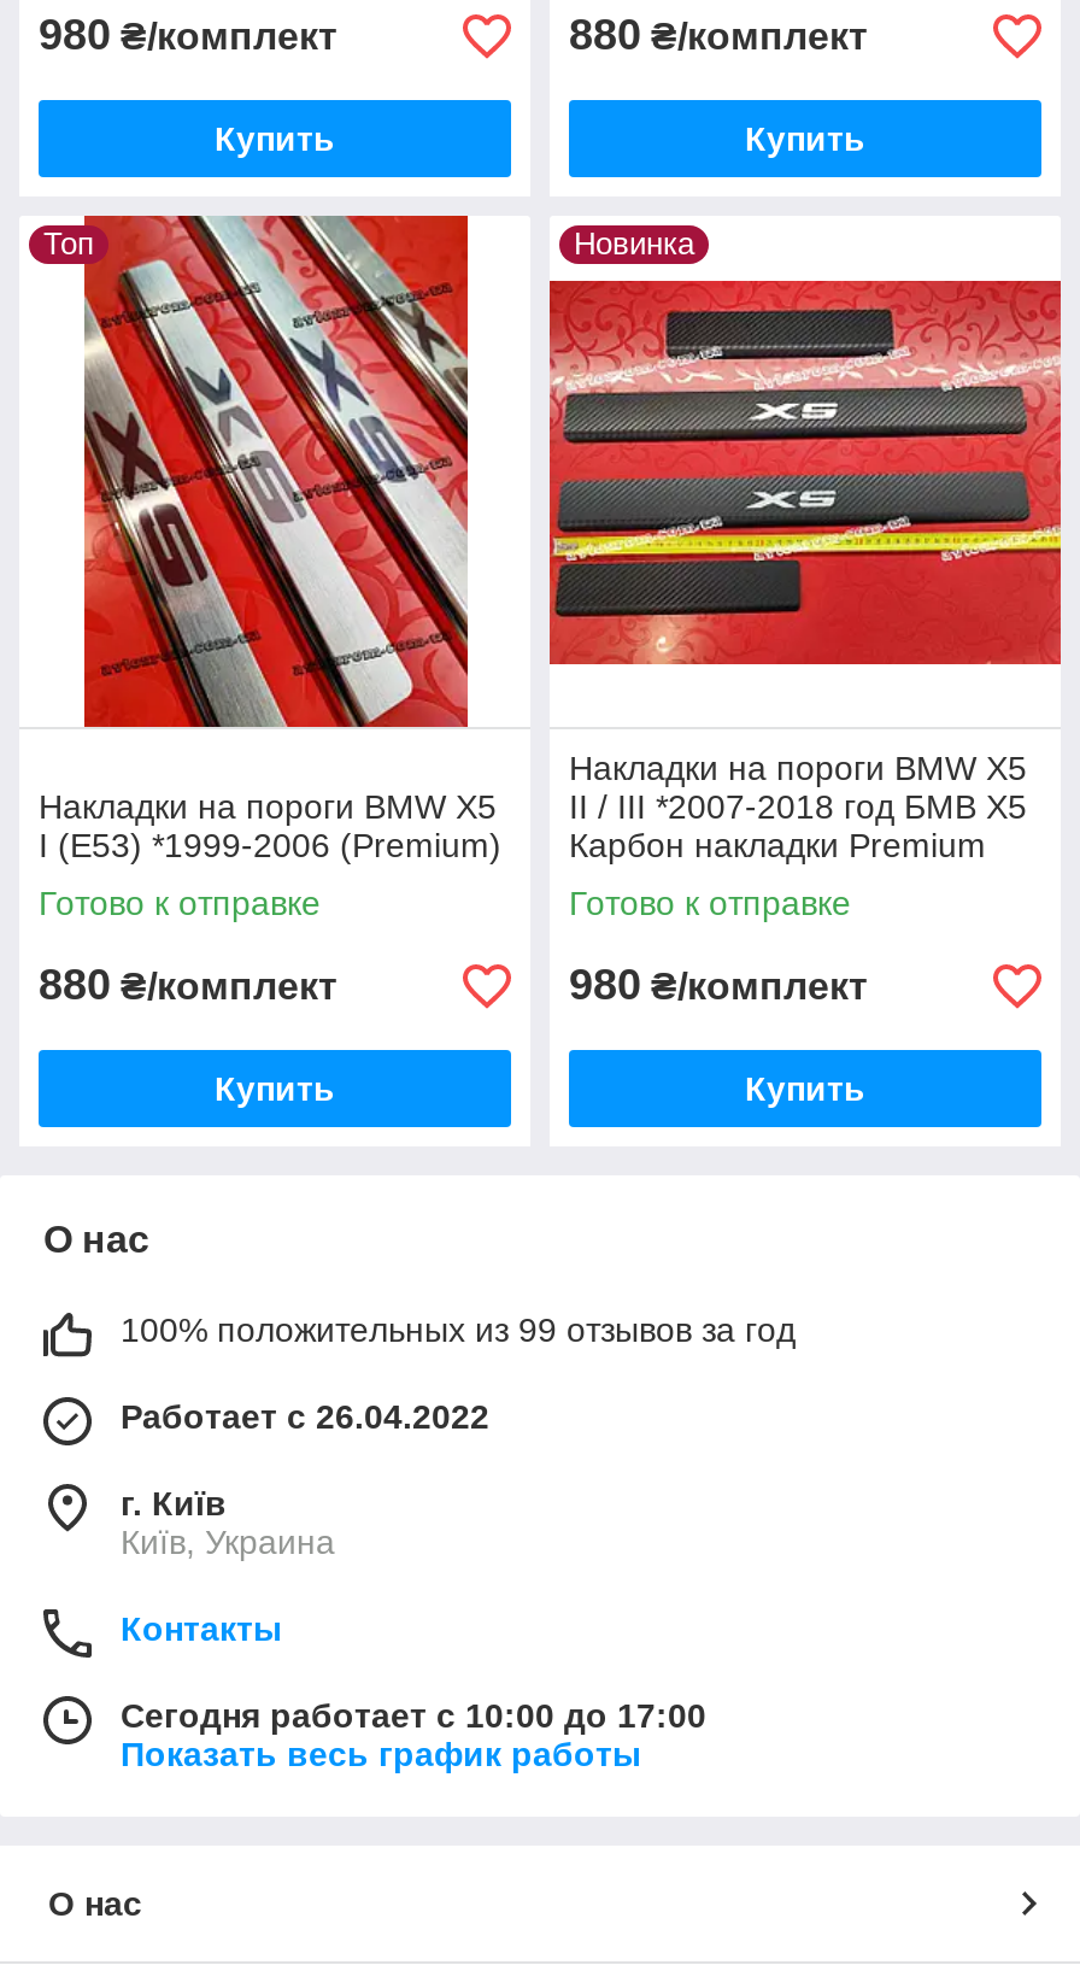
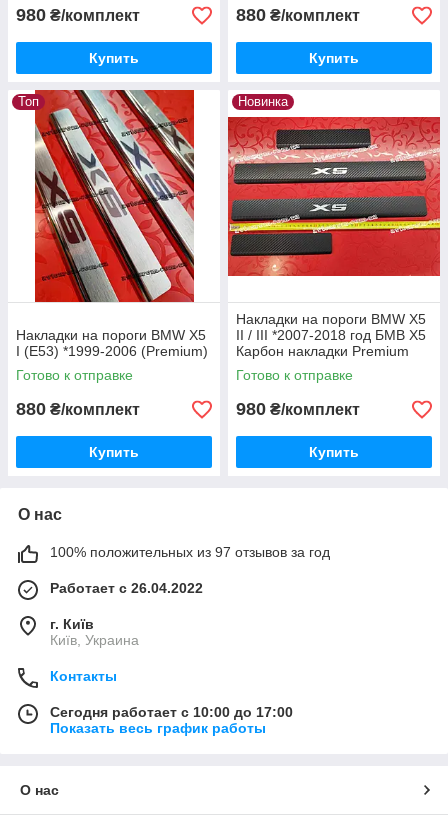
[121,1310,796,1349] 100% положительных из 99 отзывов за год -> [50,544,330,560] 100% положительных из 97 отзывов за год

